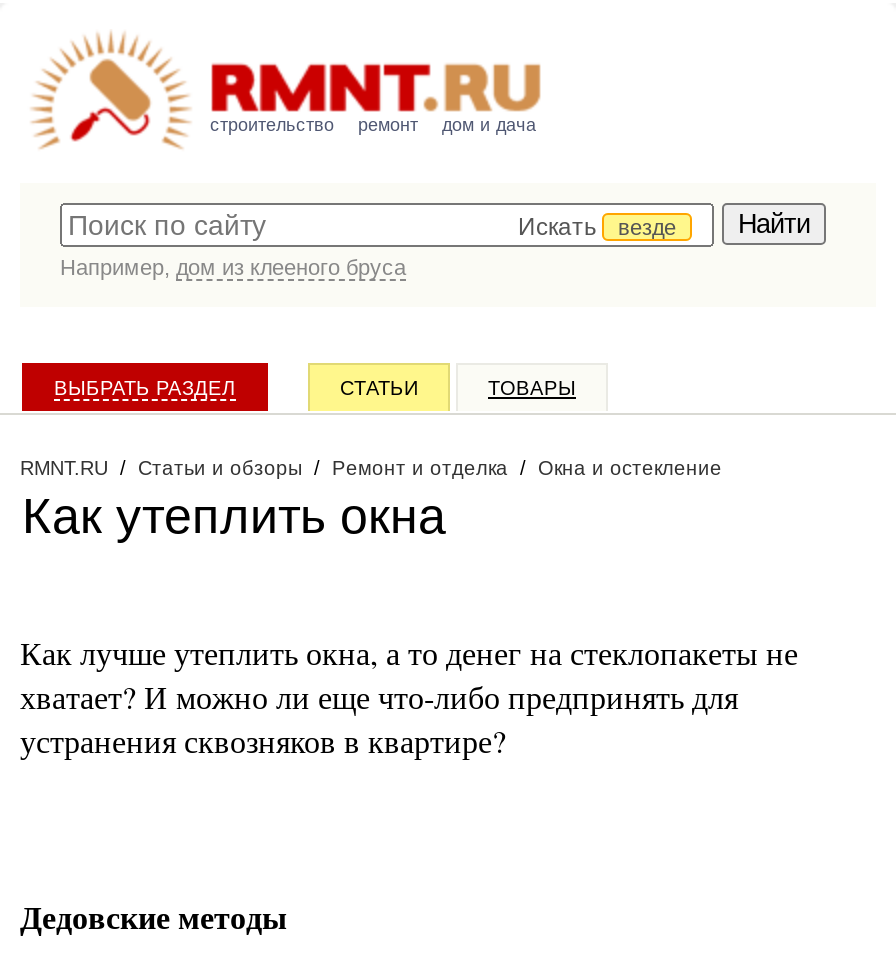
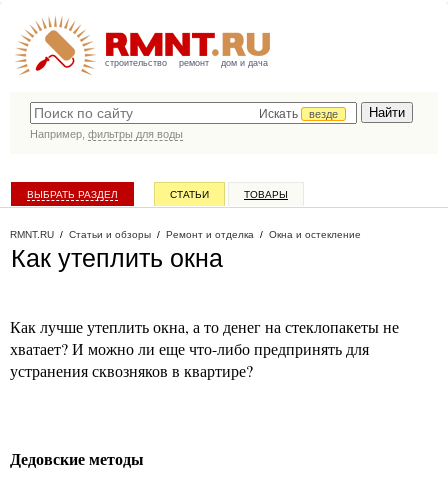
[60,255,406,279] Например, дом из клееного бруса -> [30,128,183,140] Например, фильтры для воды

